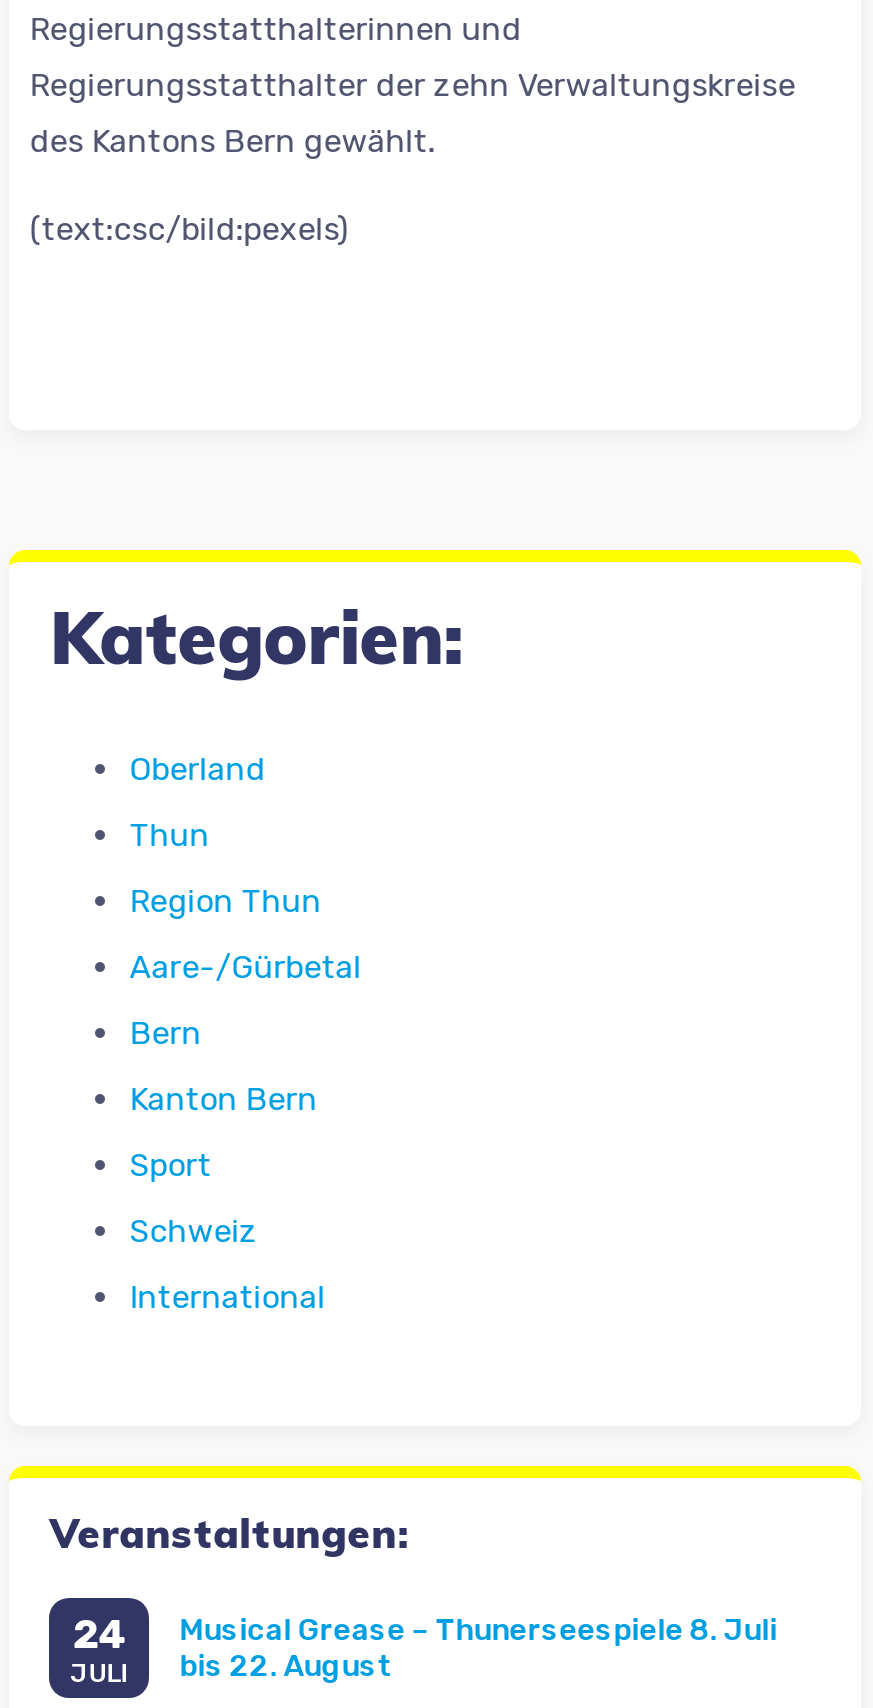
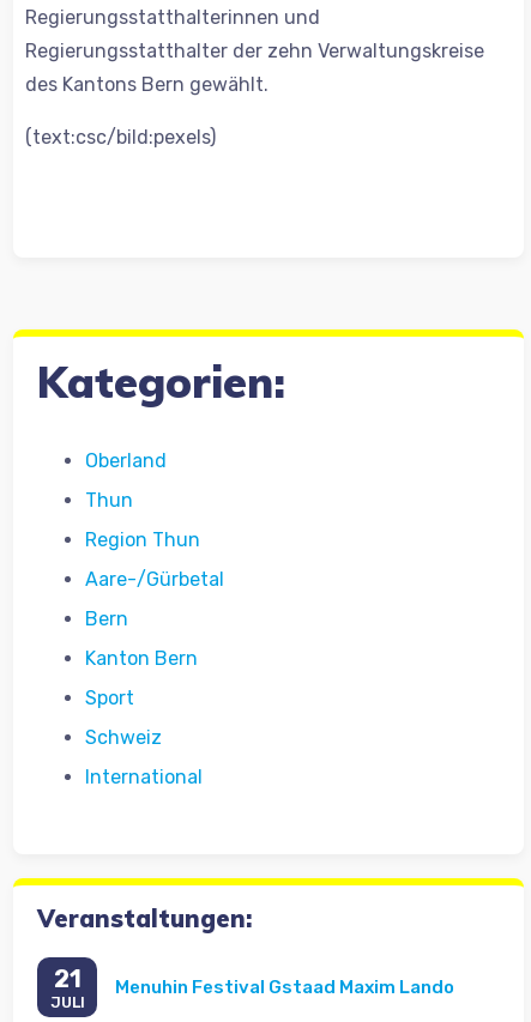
[72,1610,126,1658] 24 -> [54,964,81,993] 21
[179,1613,777,1685] Musical Grease – Thunerseespiele 8. Juli | bis 22. August -> [115,977,455,999] Menuhin Festival Gstaad Maxim Lando

